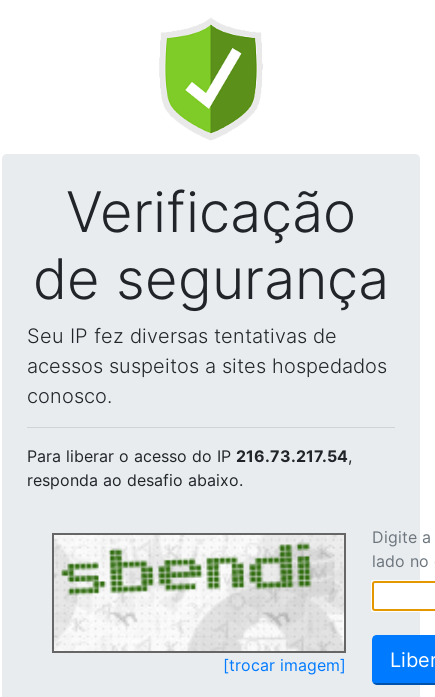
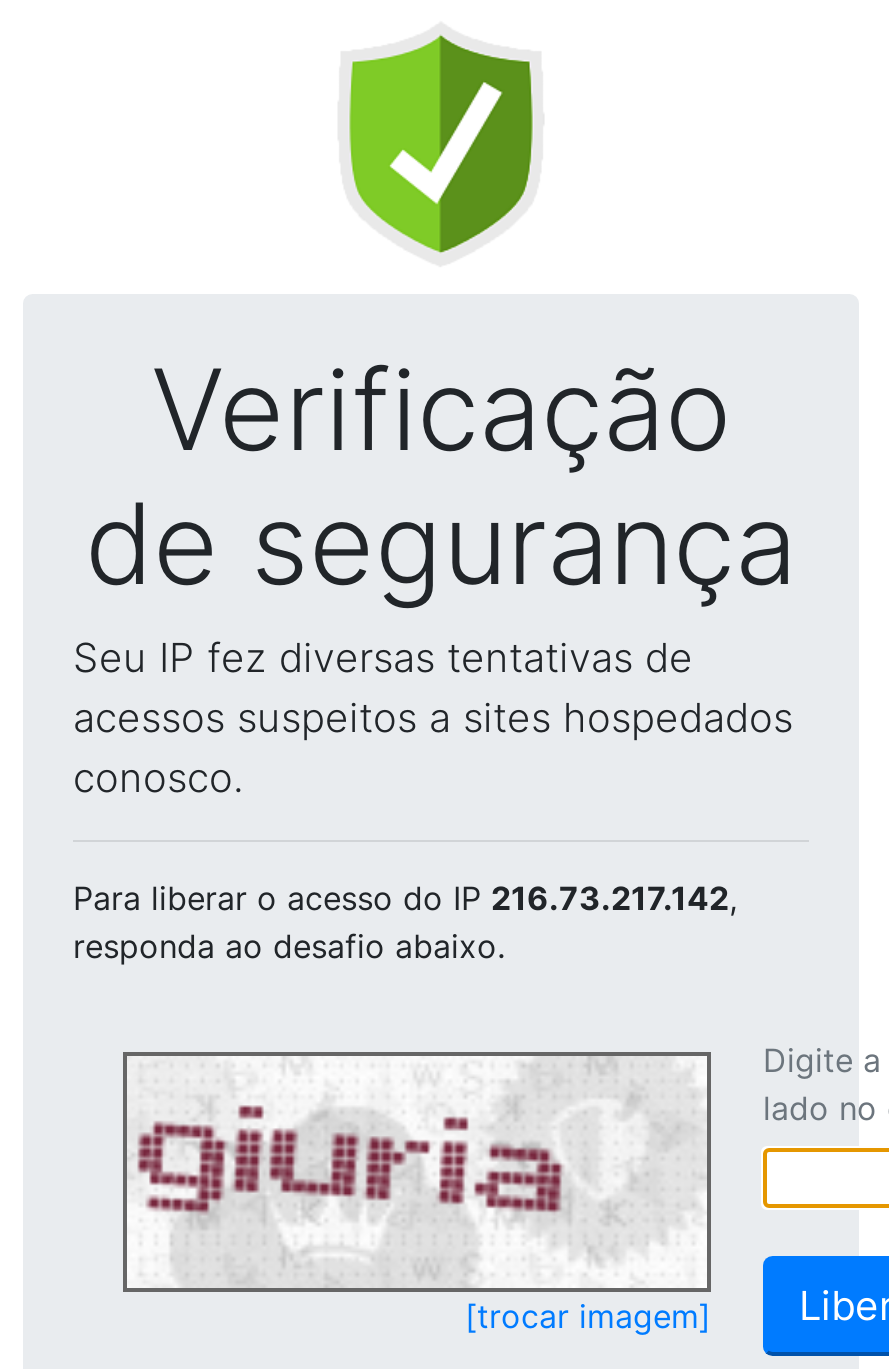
[27,446,352,466] Para liberar o acesso do IP 216.73.217.54, -> [73,878,737,918] Para liberar o acesso do IP 216.73.217.142,
[60,541,341,650] [image] -> [137,1066,703,1286] [image]

